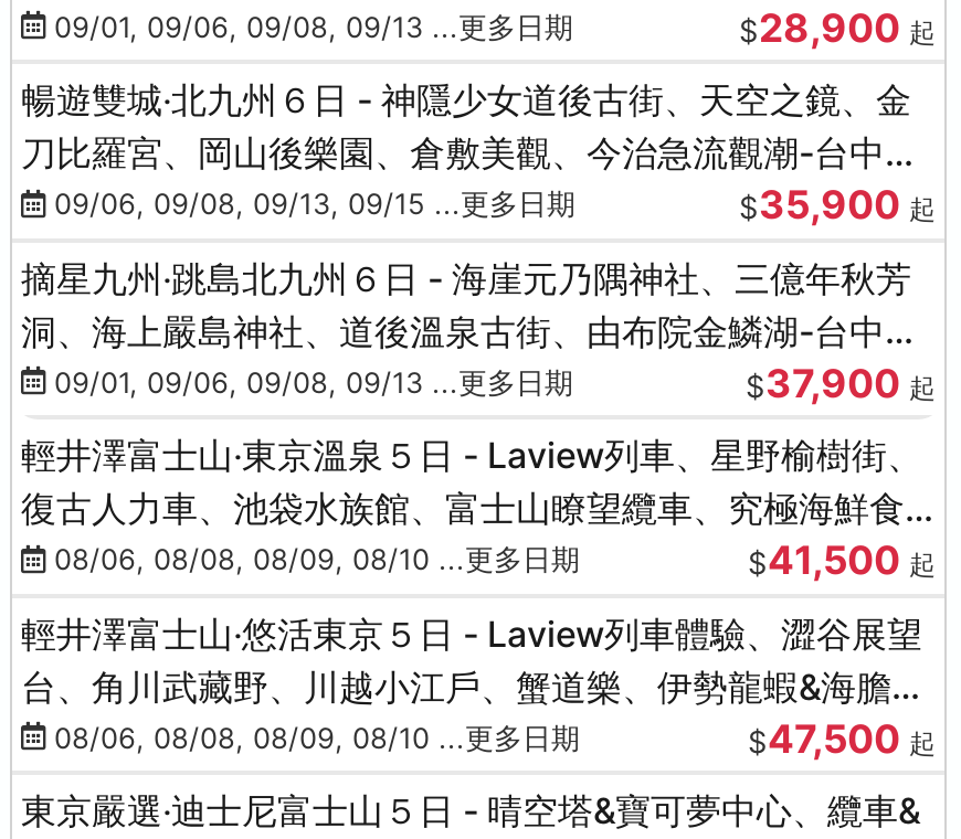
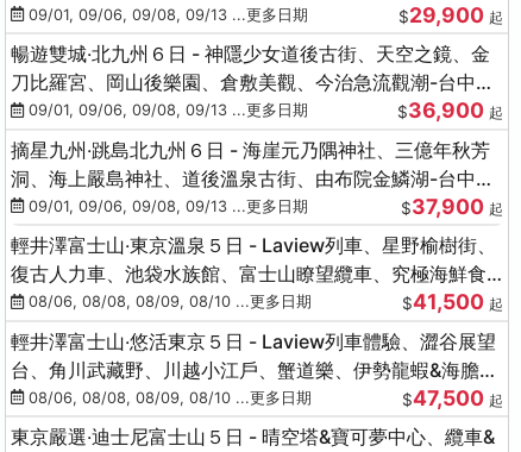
[739,3,936,50] $28,900 起 -> [398,2,503,27] $29,900 起
[21,183,575,227] 發09/06, 09/08, 09/13, 09/15 ...更多日期 -> [11,99,308,123] 發09/01, 09/06, 09/08, 09/13 ...更多日期
[739,181,936,227] $35,900 起 -> [397,98,503,123] $36,900 起

